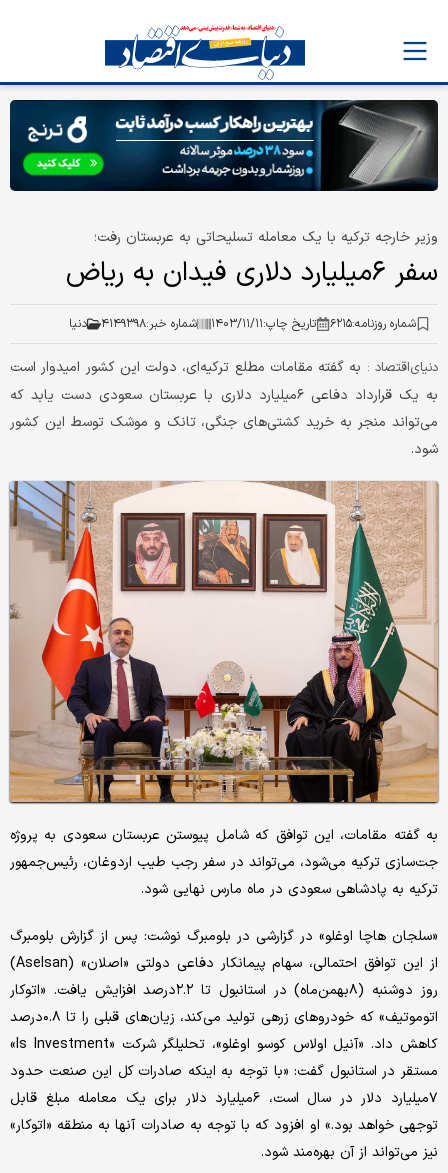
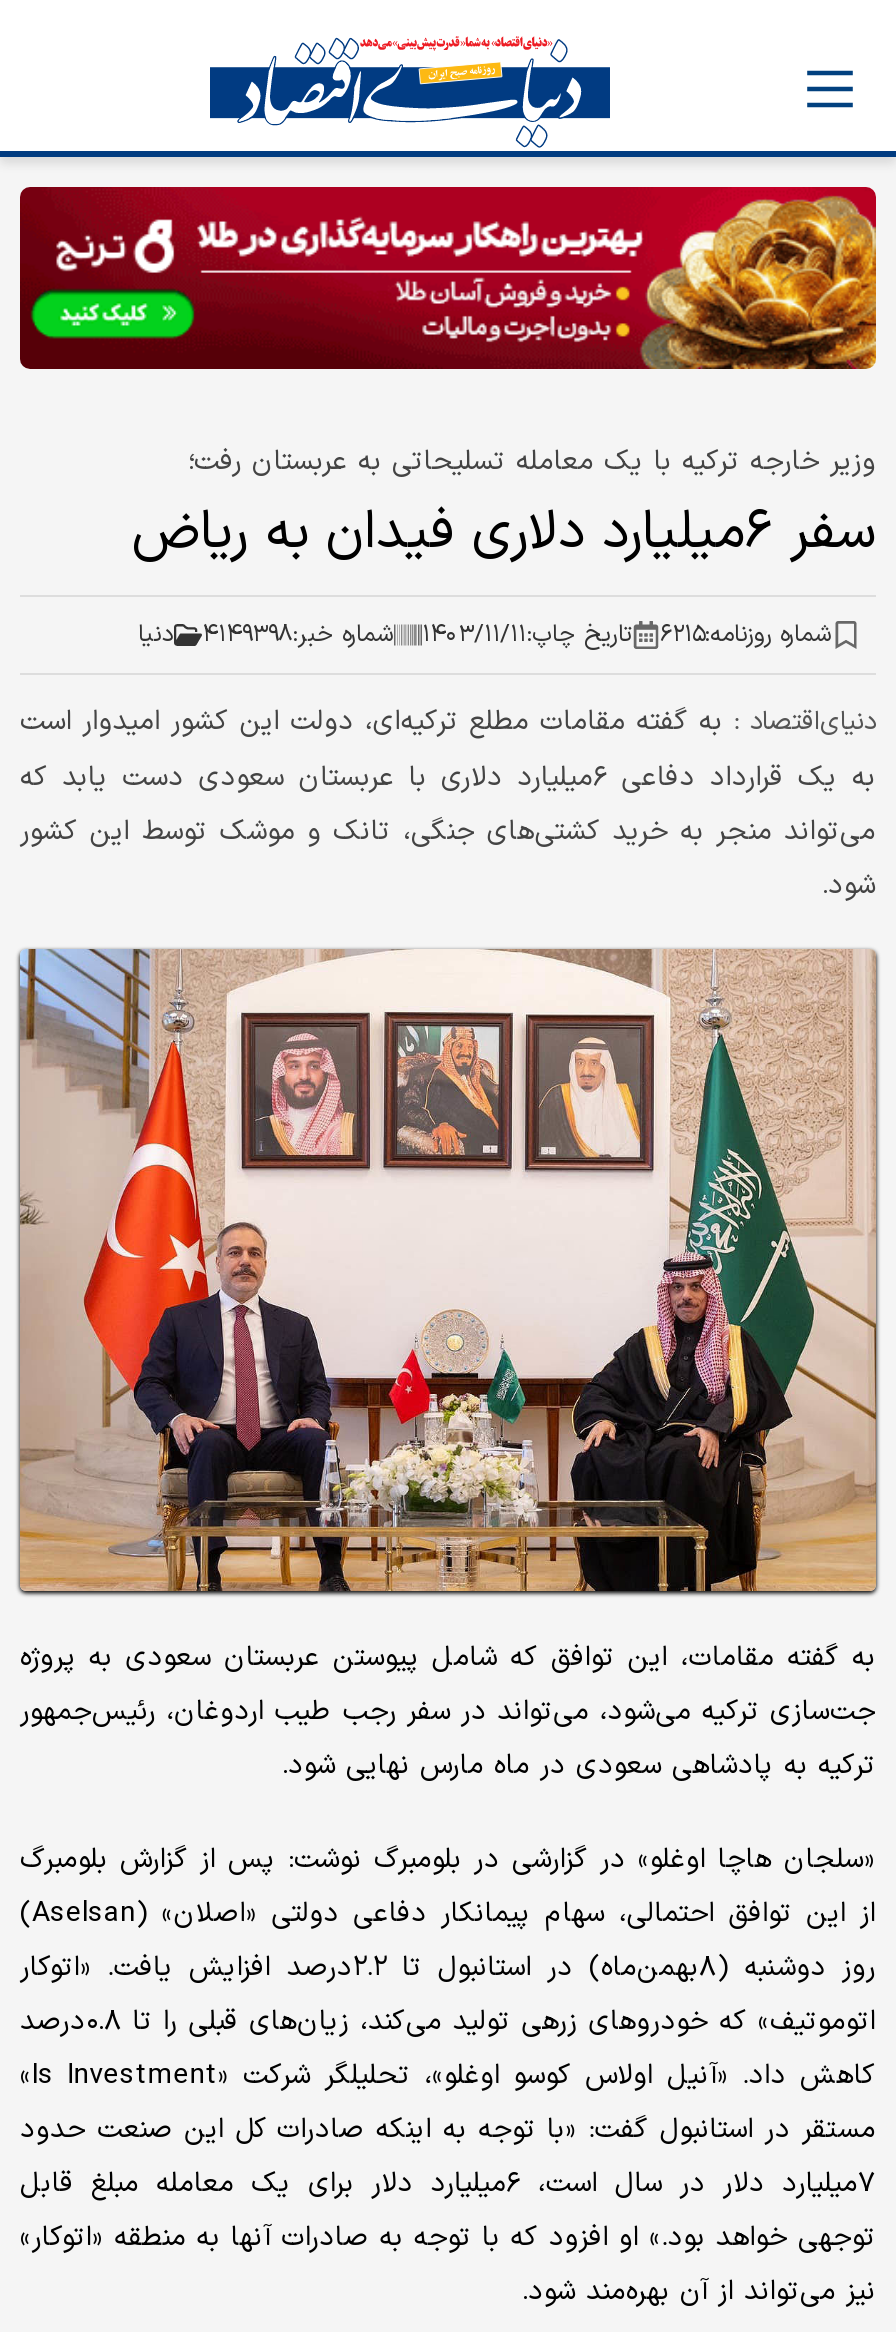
[9,99,439,192] [image] -> [18,185,878,371] [image]

